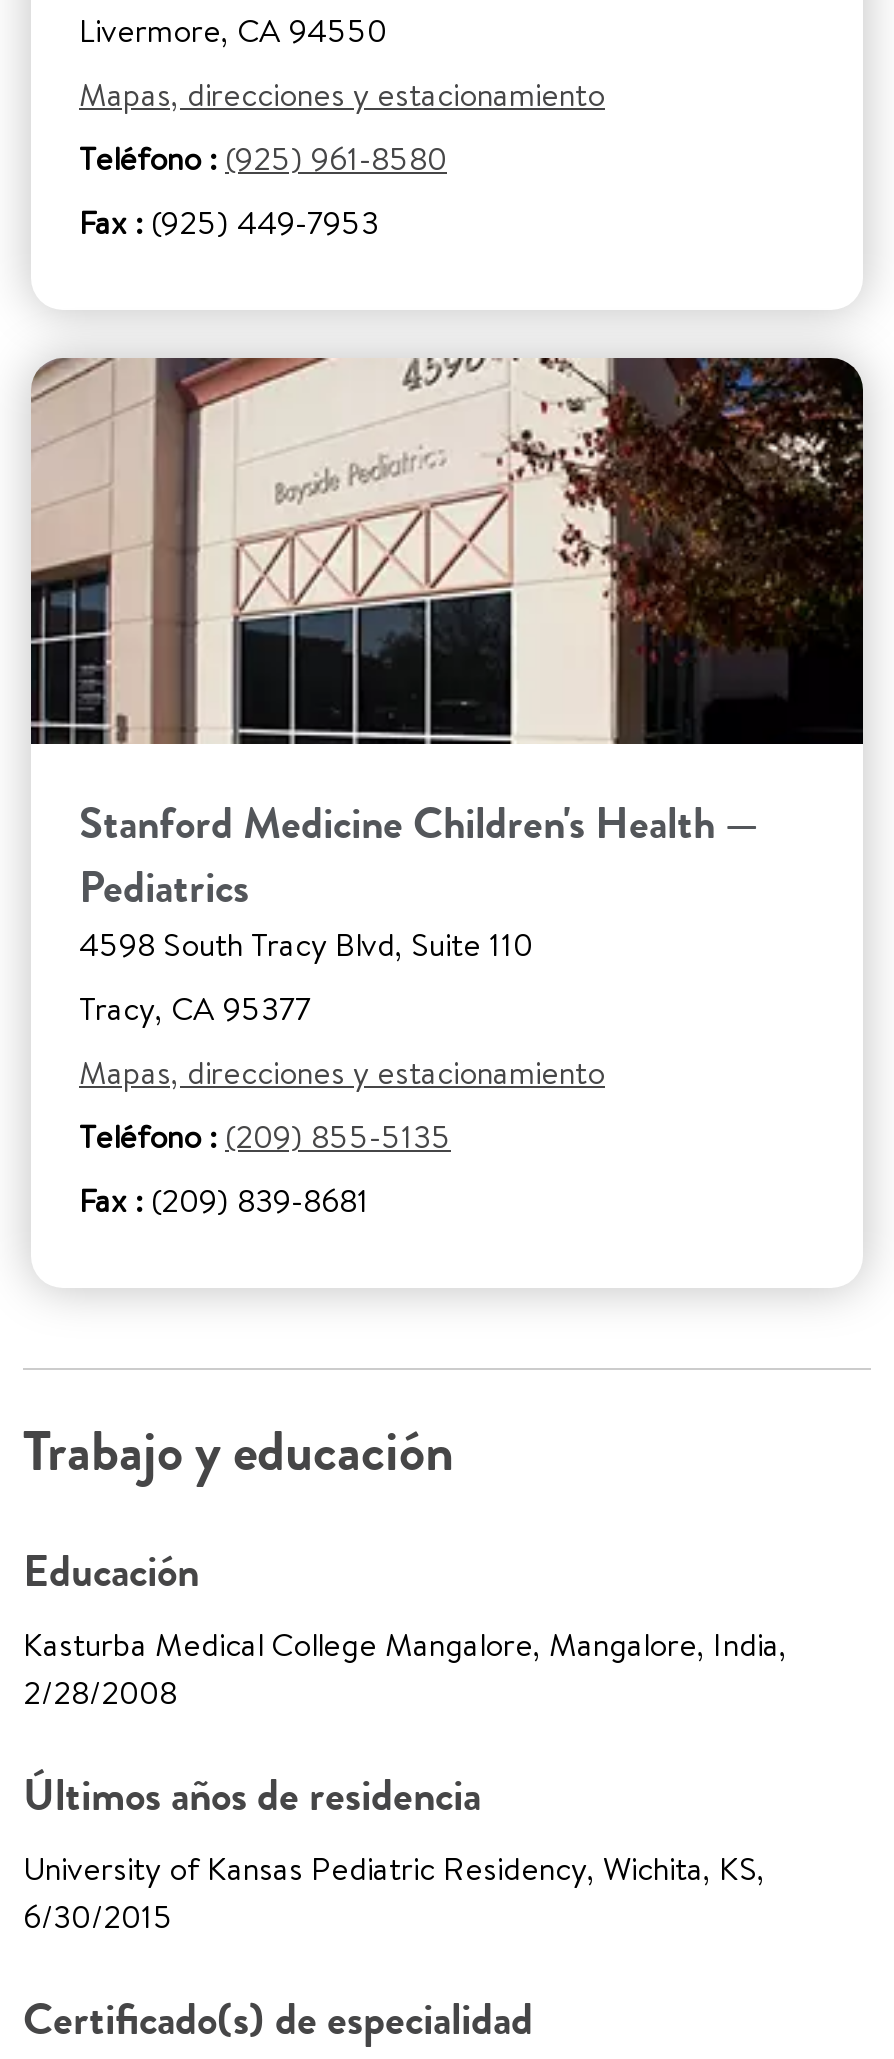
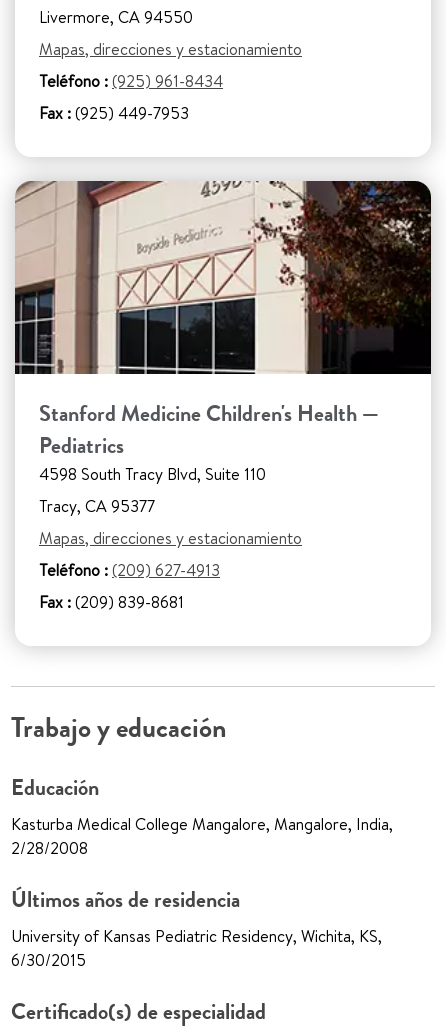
[79,137,447,181] Teléfono : (925) 961-8580 -> [39,70,223,92] Teléfono : (925) 961-8434
[79,1115,451,1159] Teléfono : (209) 855-5135 -> [39,559,220,581] Teléfono : (209) 627-4913

